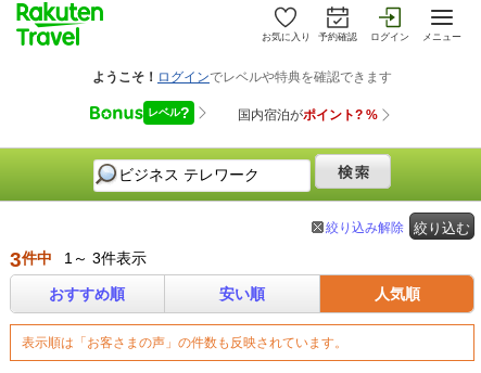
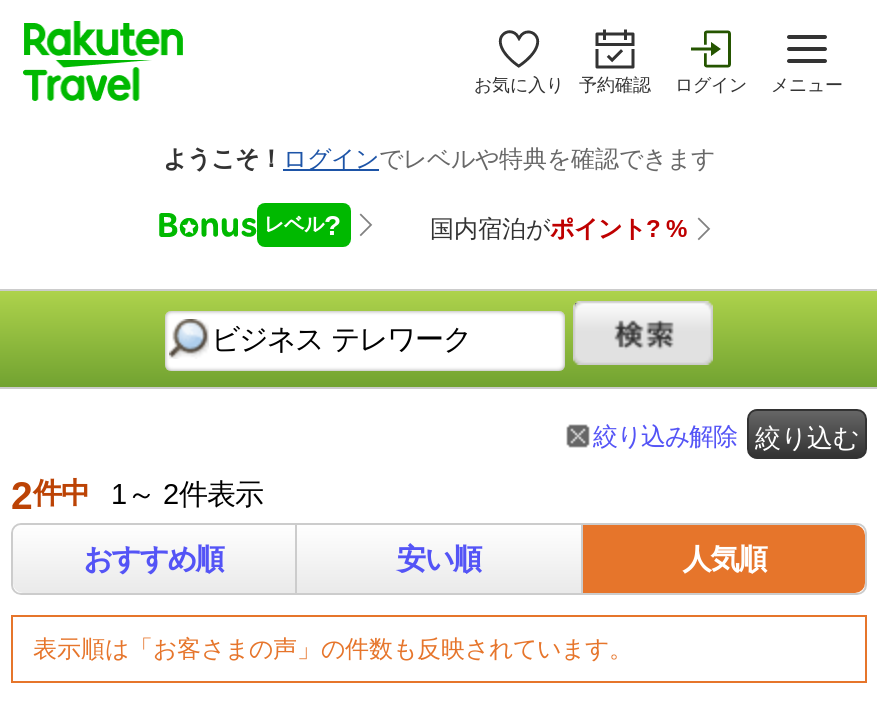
[10,248,147,271] 3件中 1～ 3件表示 -> [11,475,263,517] 2件中 1～ 2件表示

